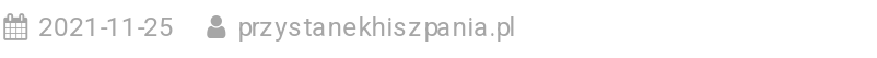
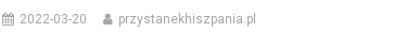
[38,12,174,43] 2021-11-25 -> [20,12,87,27] 2022-03-20

